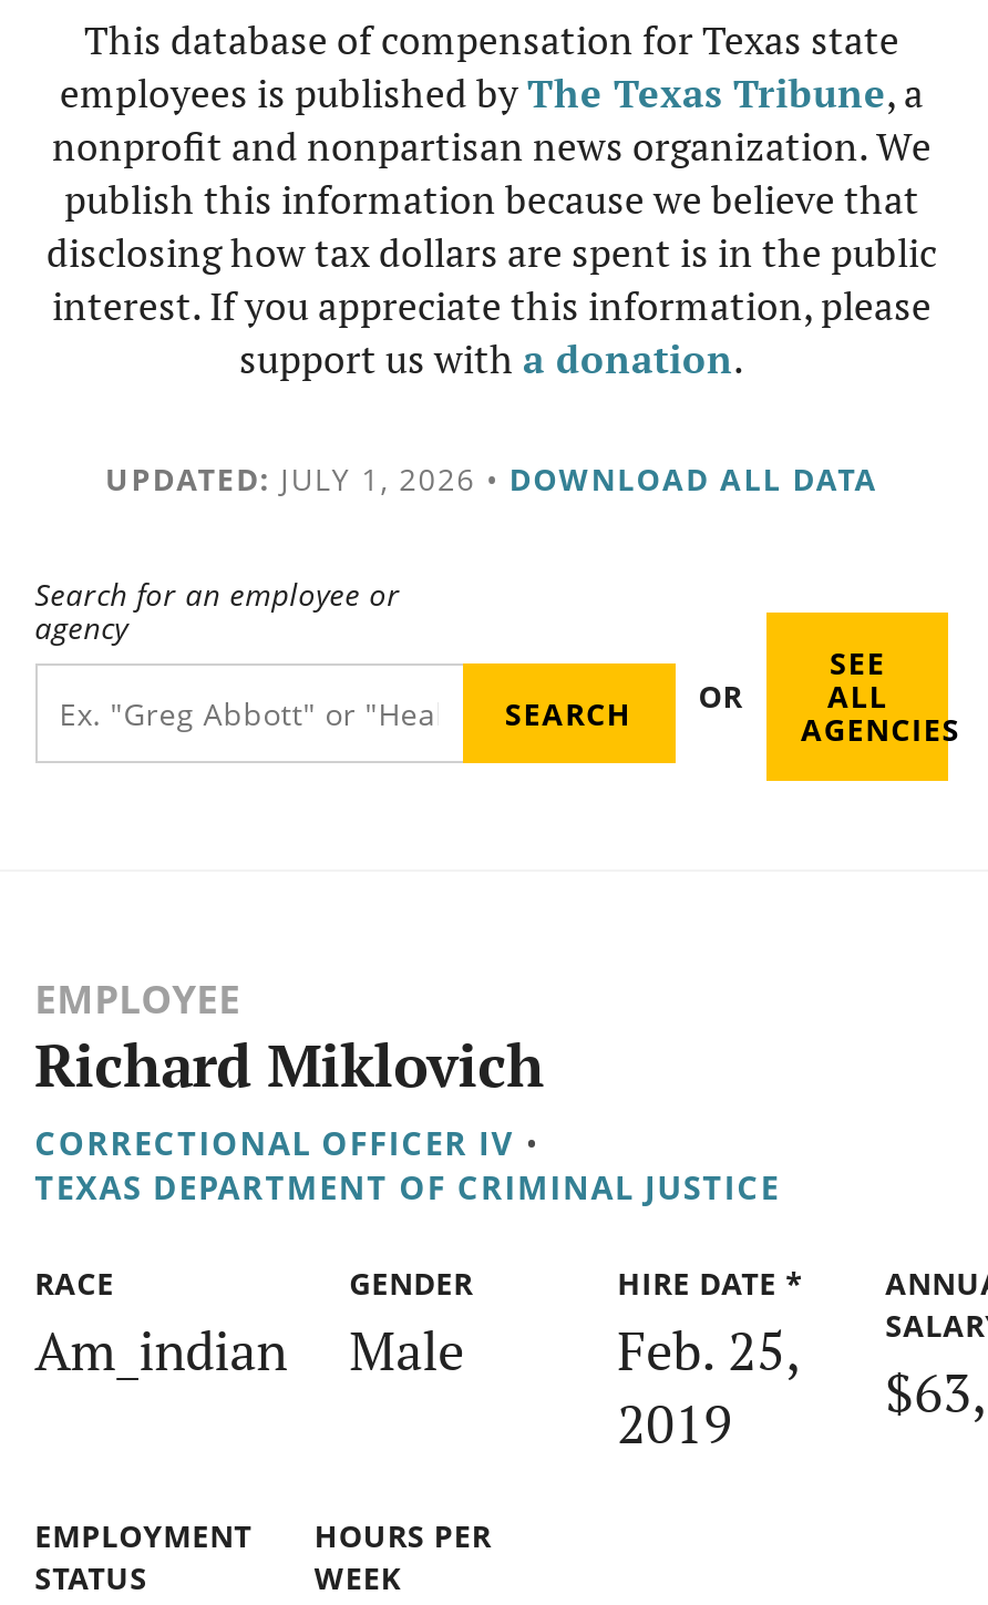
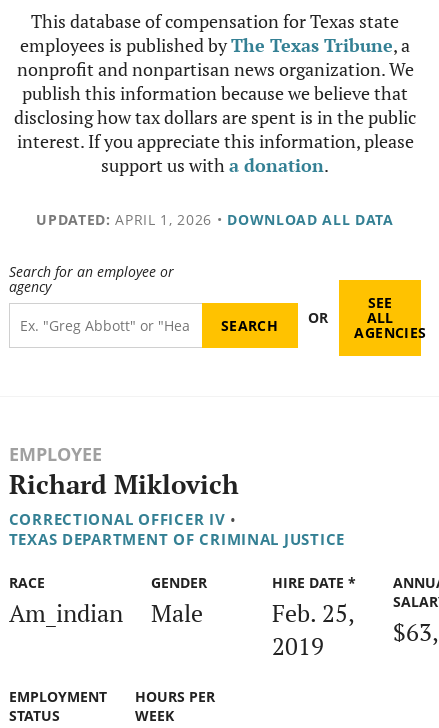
[105,457,878,500] UPDATED: JULY 1, 2026 • DOWNLOAD ALL DATA -> [36,210,394,229] UPDATED: APRIL 1, 2026 • DOWNLOAD ALL DATA

